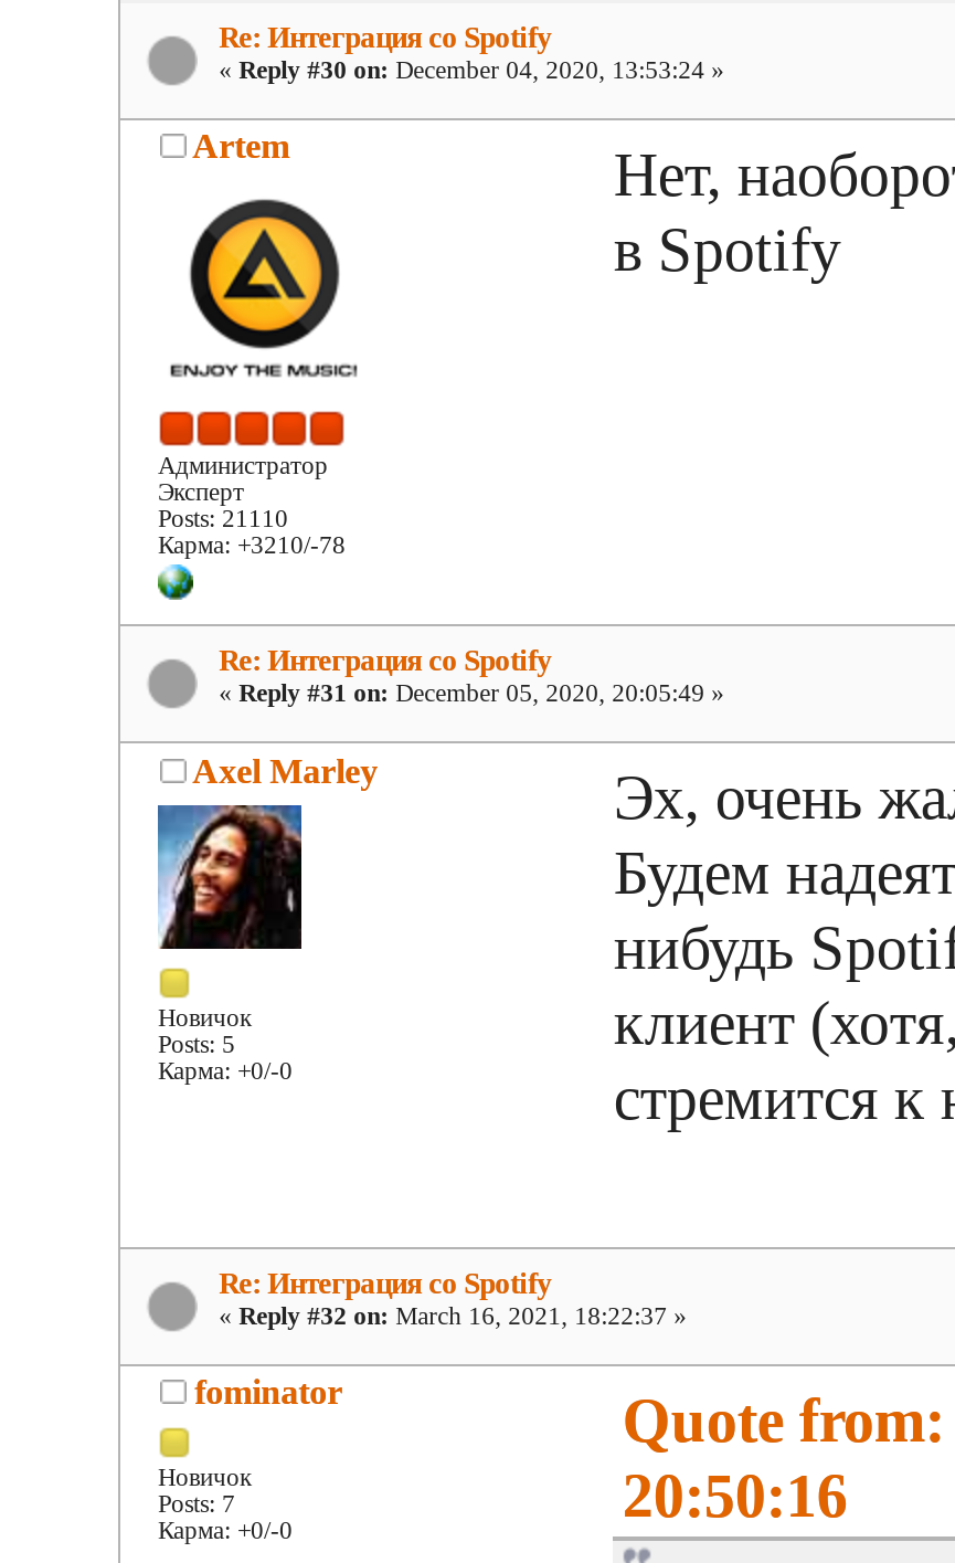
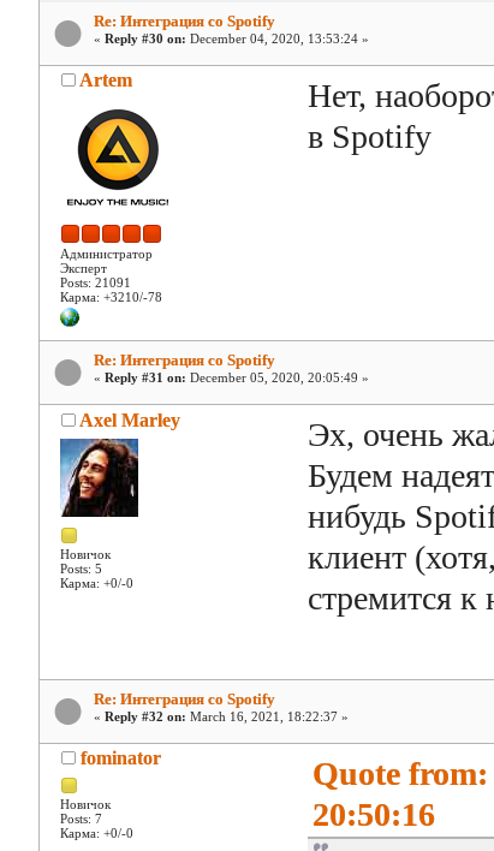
[158,505,288,532] Posts: 21110 -> [60,275,131,290] Posts: 21091

